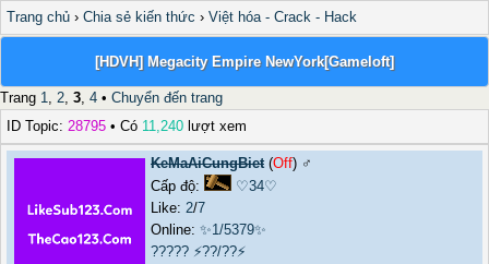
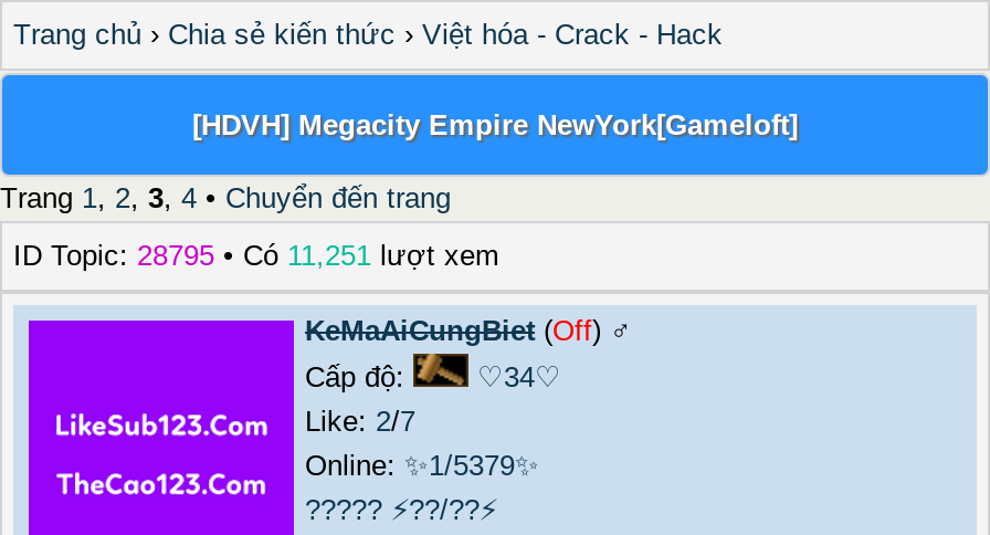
[7,118,247,135] ID Topic: 28795 • Có 11,240 lượt xem -> [13,240,499,273] ID Topic: 28795 • Có 11,251 lượt xem

